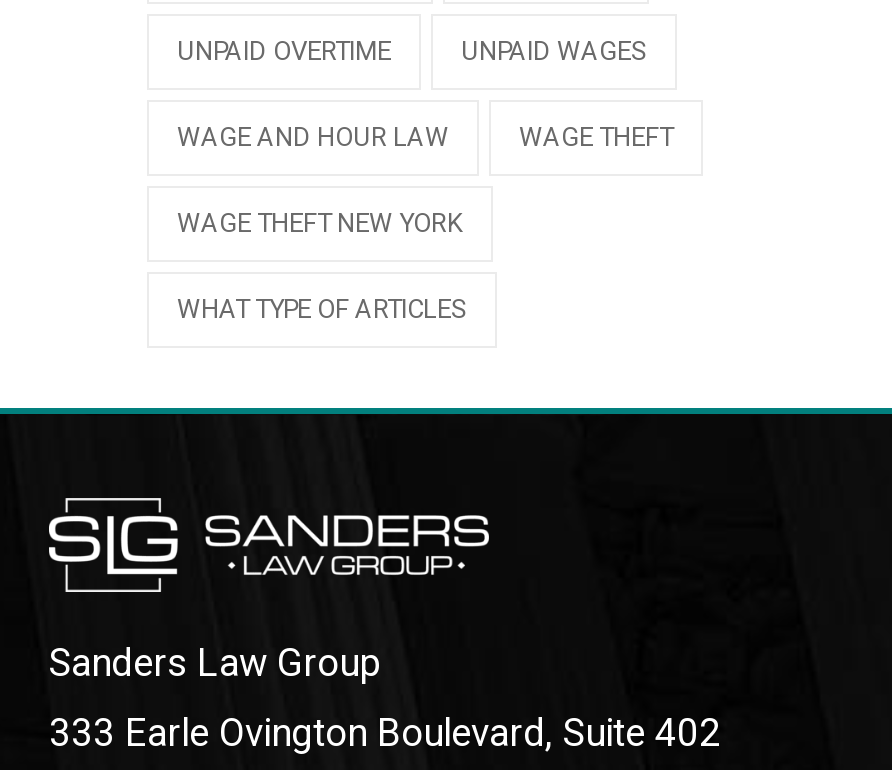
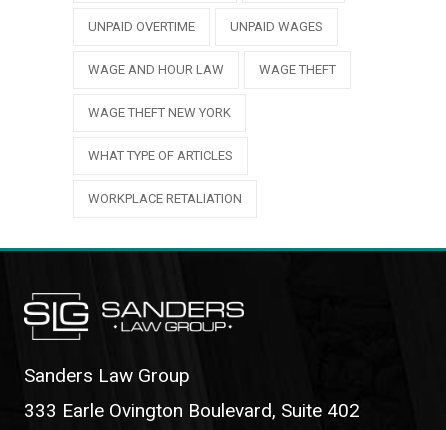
none -> [88,190,242,205] WORKPLACE RETALIATION

